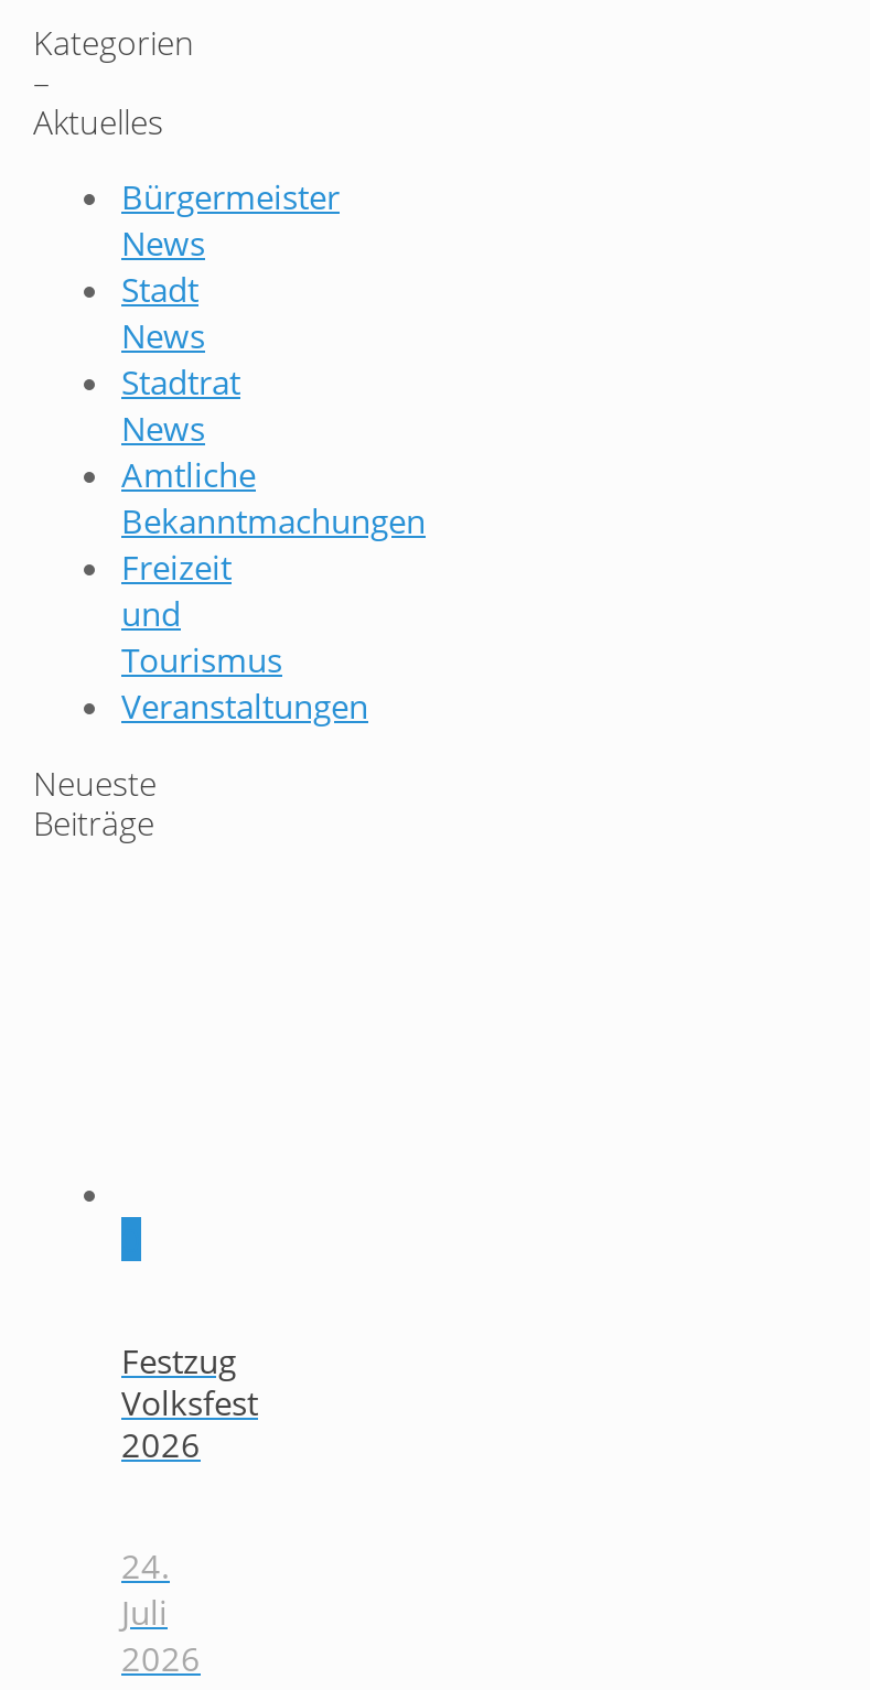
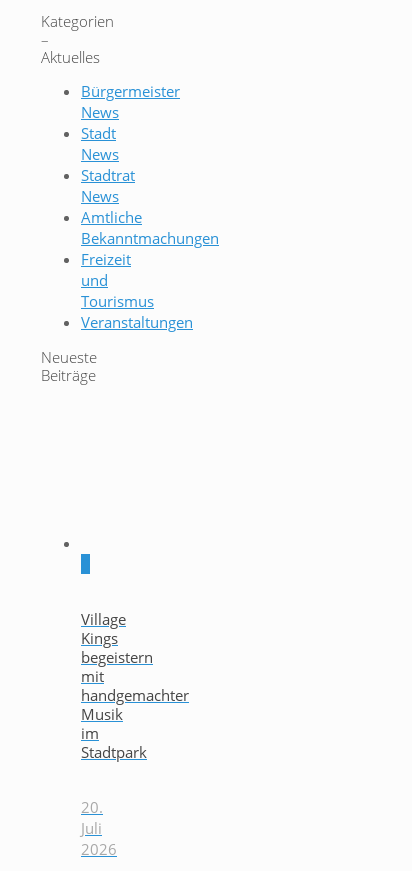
[121,1339,258,1467] Festzug | Volksfest | 2026 -> [81,609,189,762] Village | Kings | begeistern | mit | handgemachter | Musik | im | Stadtpark
[121,1544,170,1588] 24. -> [81,797,103,817] 20.

